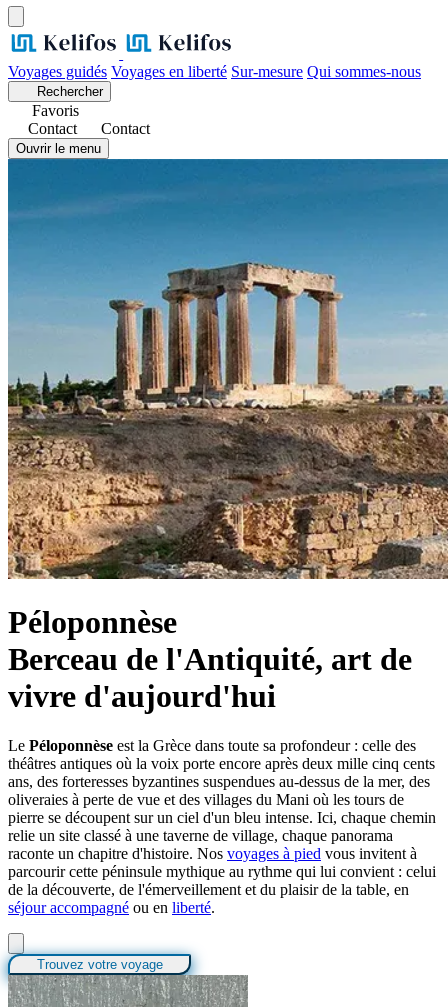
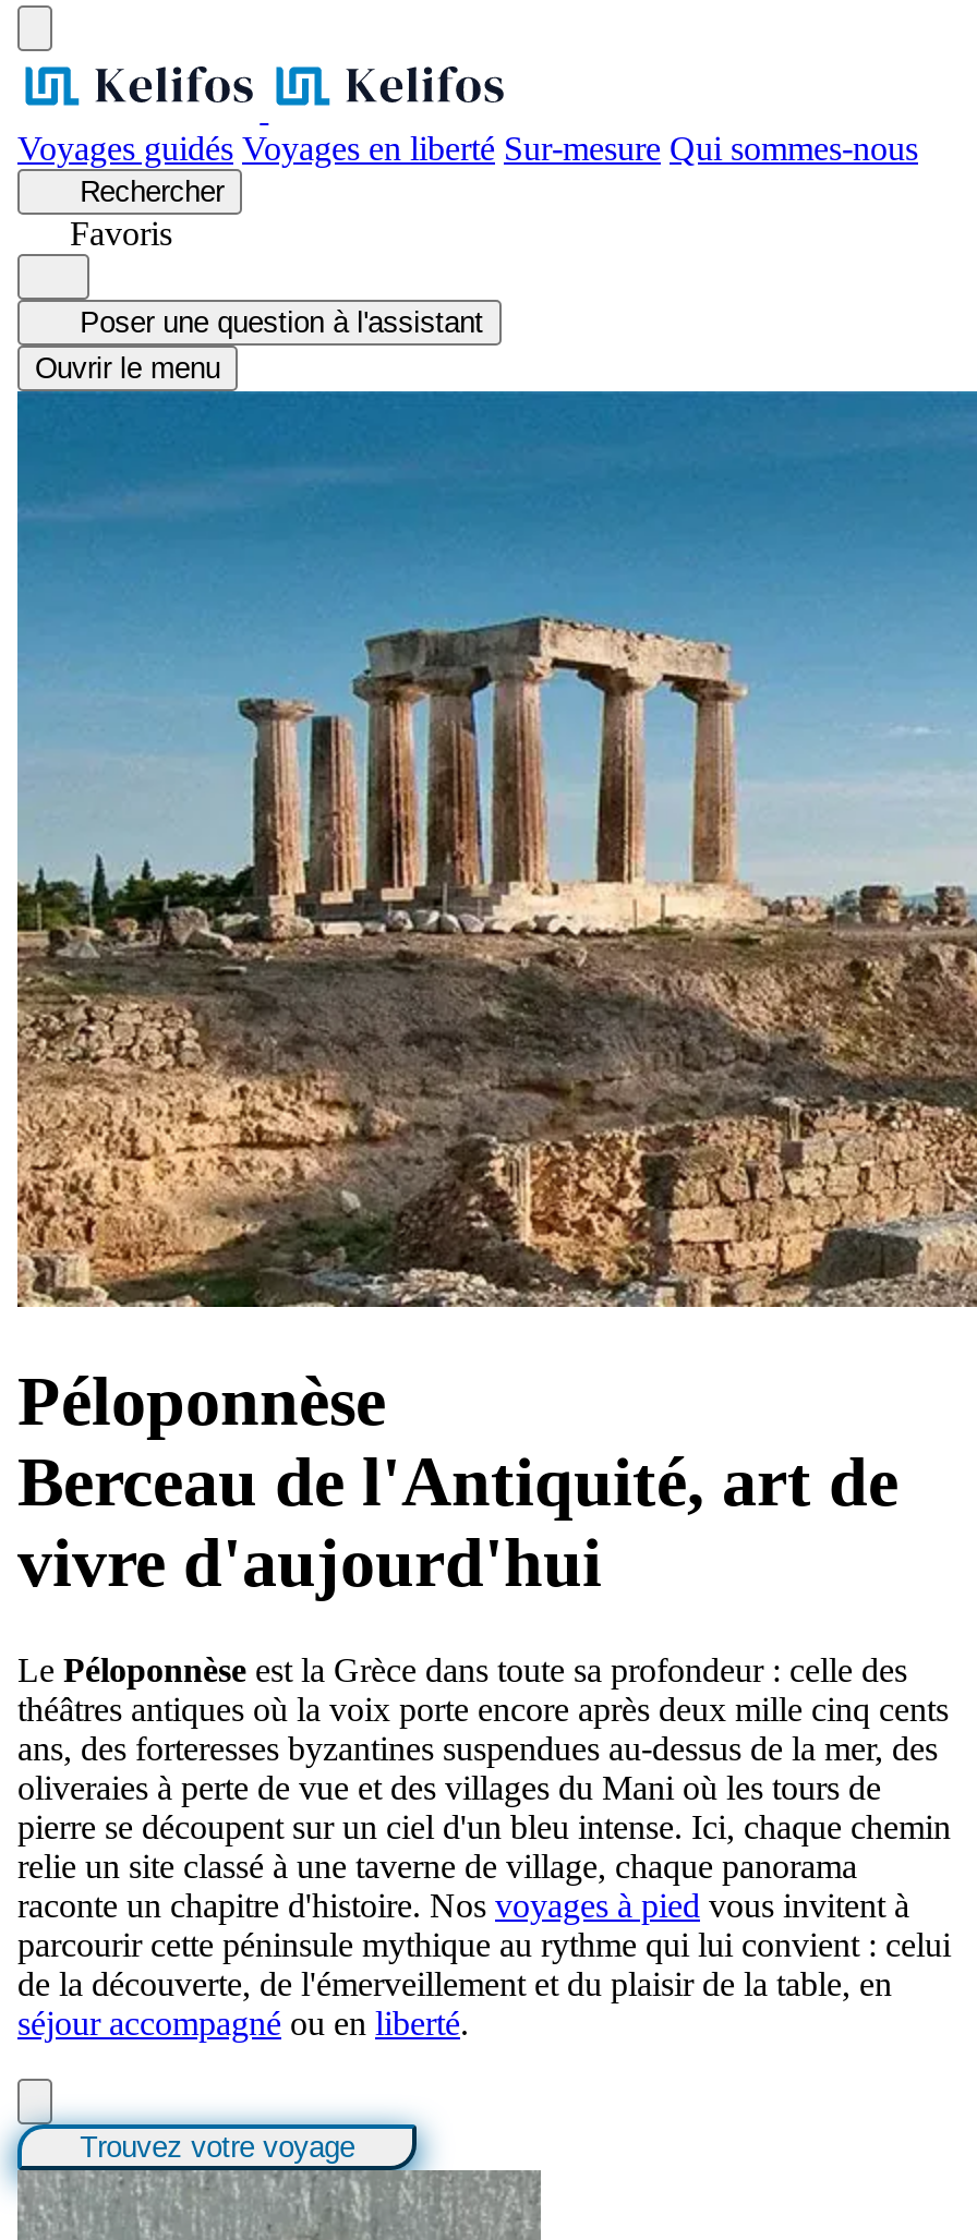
[28,120,150,137] Contact | Contact -> [80,306,483,339] Poser une question à l'assistant

